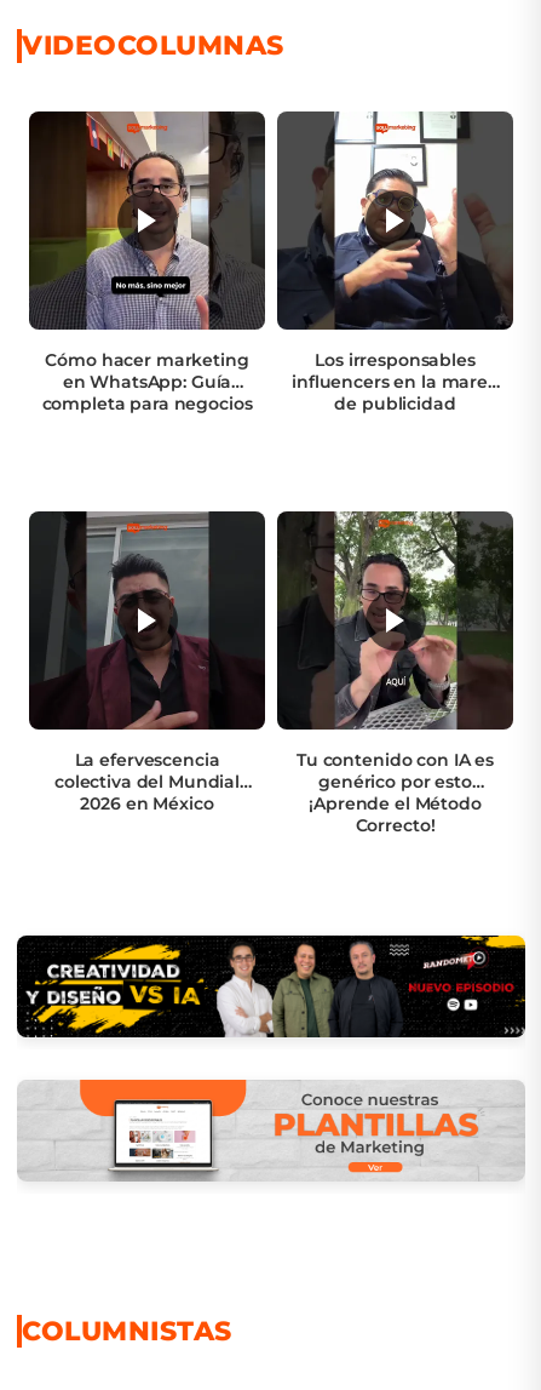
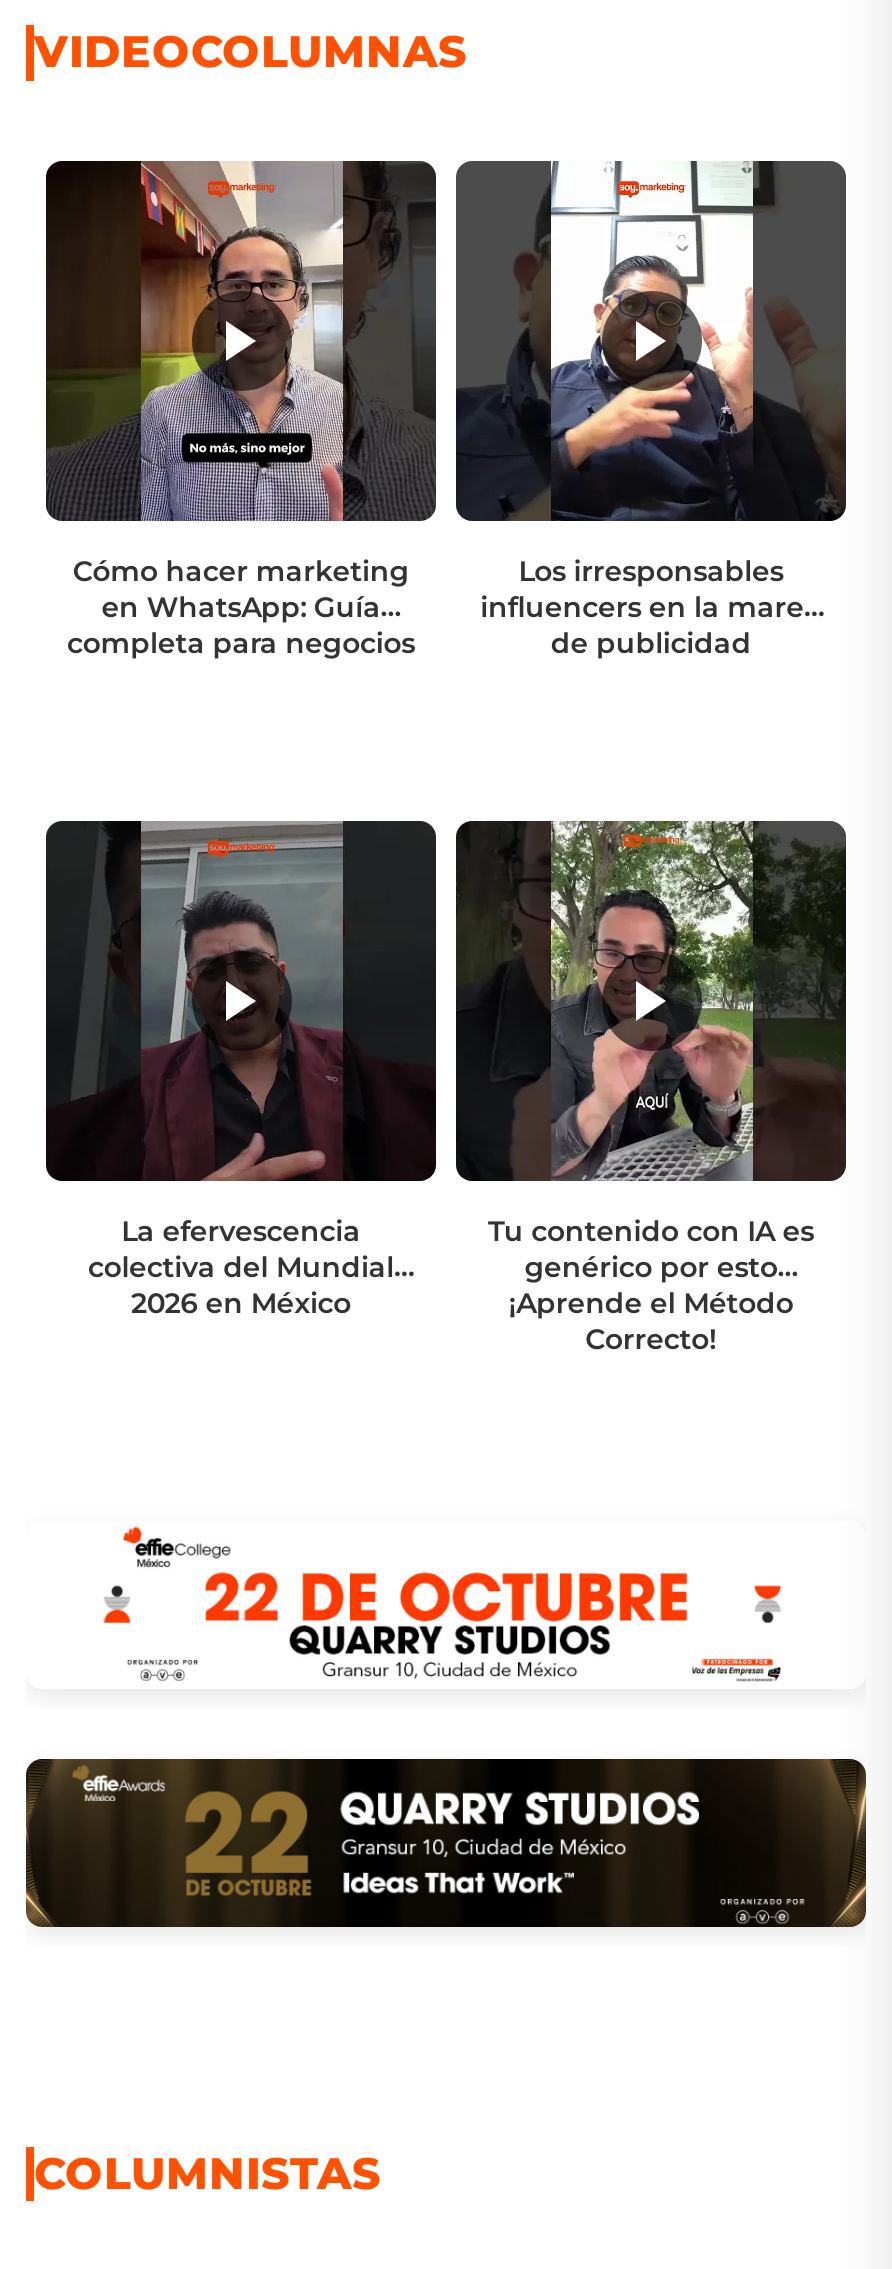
[16,934,526,1039] [image] -> [26,1521,866,1689] [image]
[17,1079,525,1182] [image] -> [24,1757,868,1929] [image]

